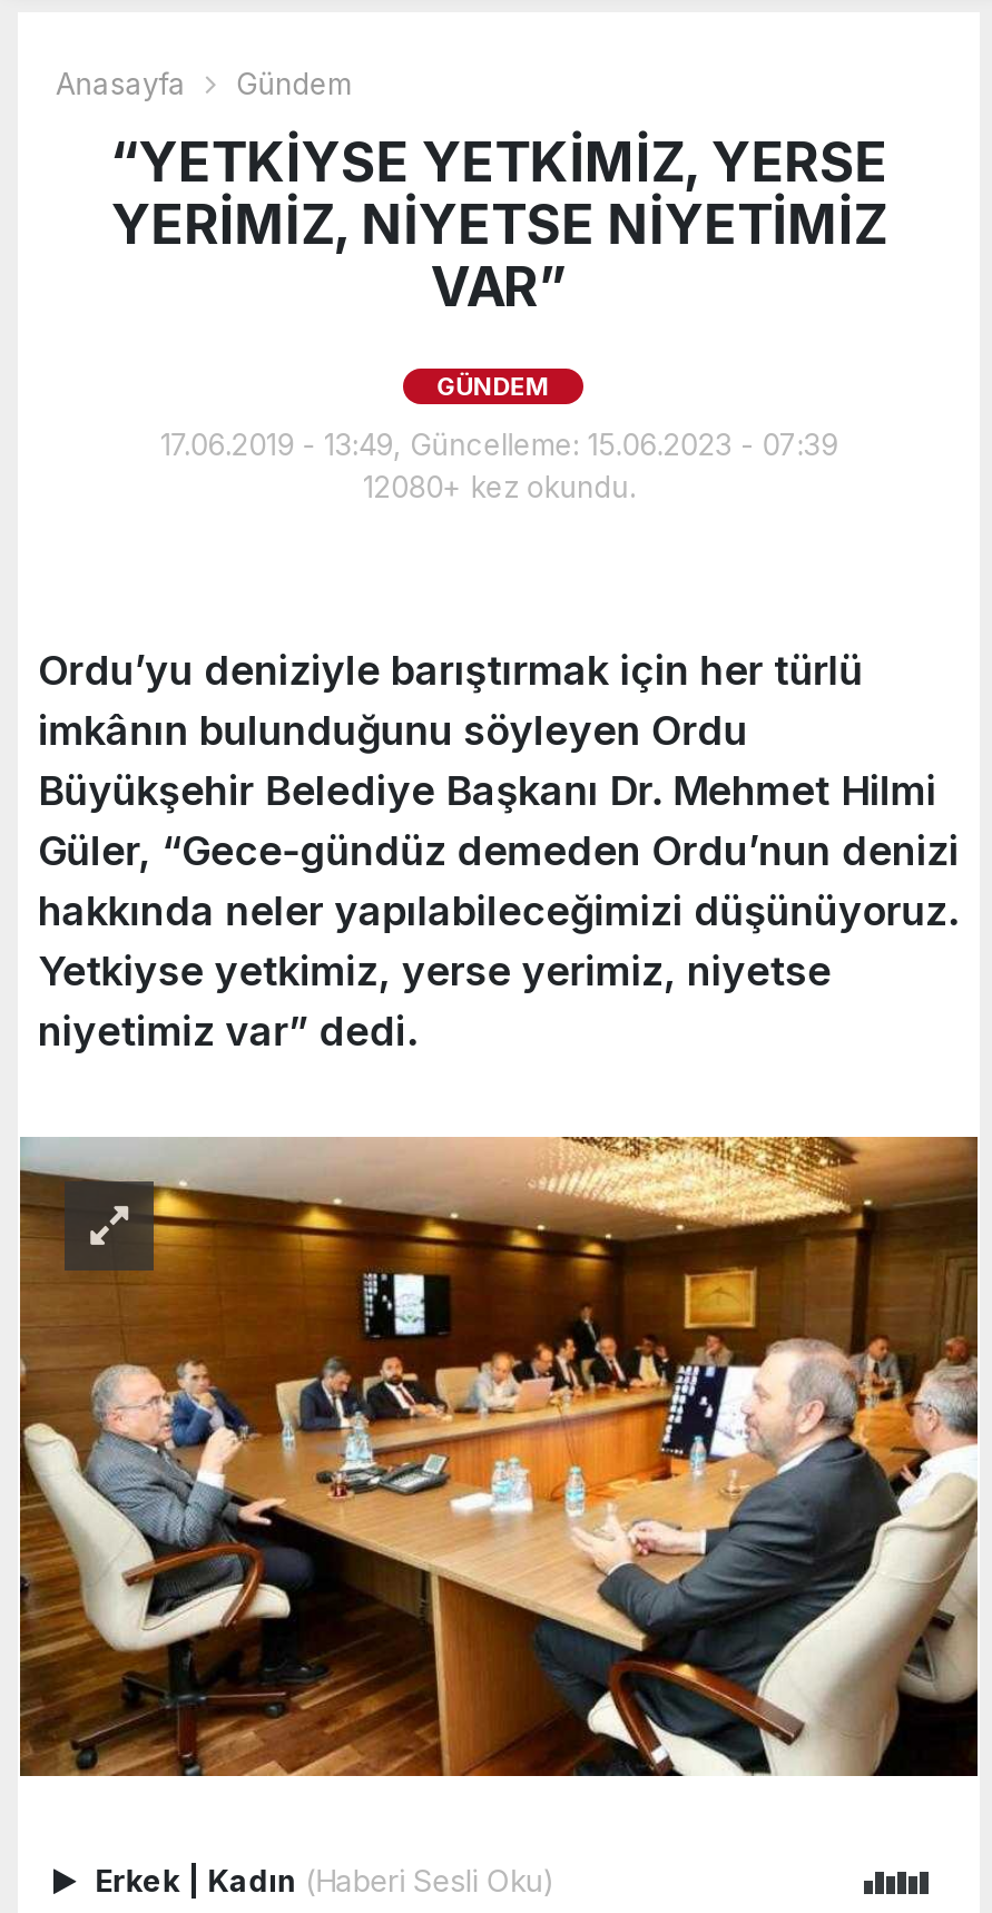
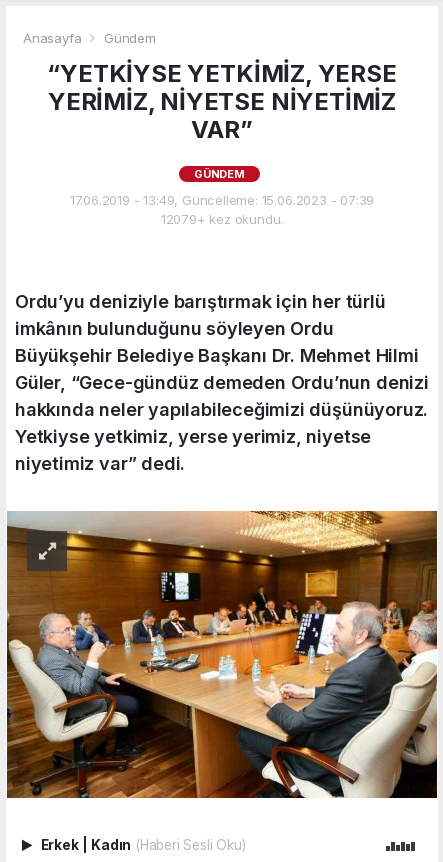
[362,468,635,504] 12080+ kez okundu. -> [161,211,283,227] 12079+ kez okundu.

